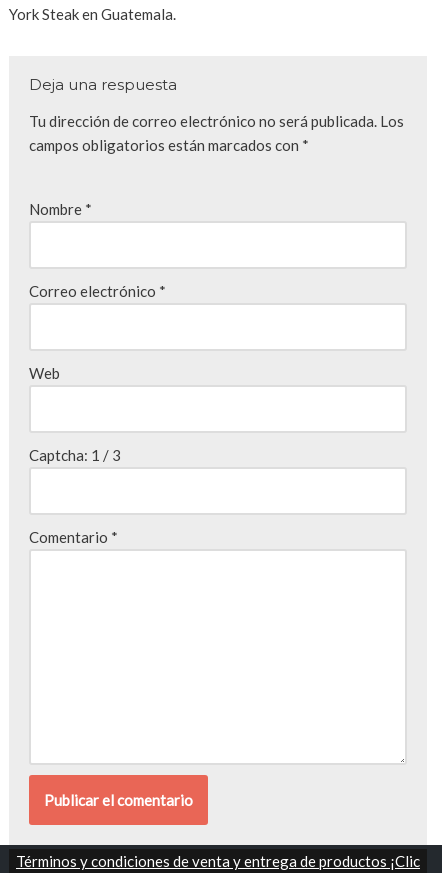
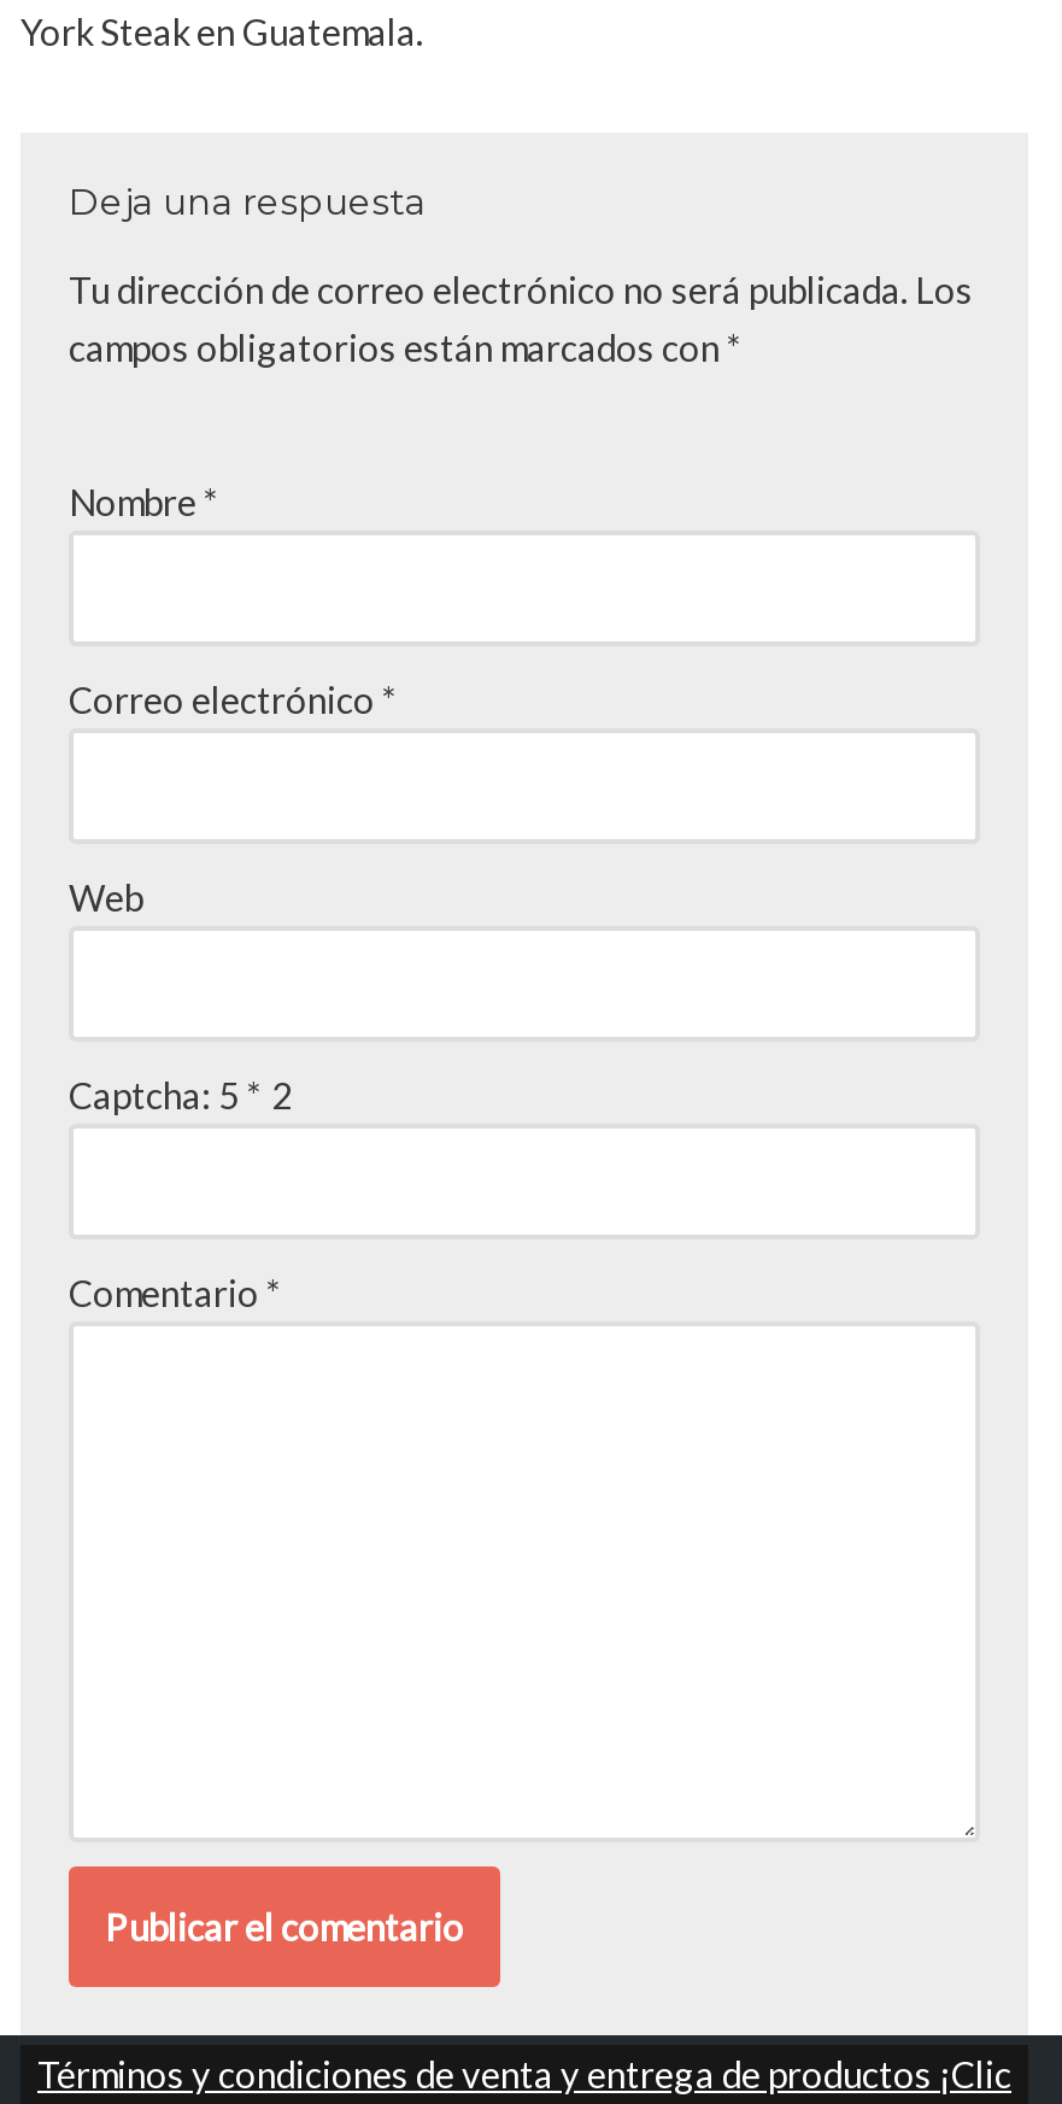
[29,446,121,464] Captcha: 1 / 3 -> [69,1074,293,1117] Captcha: 5 * 2

